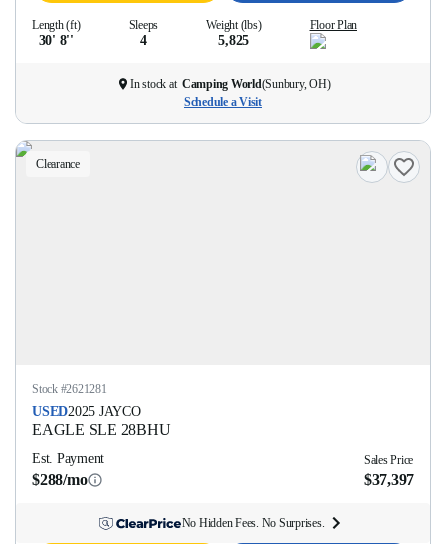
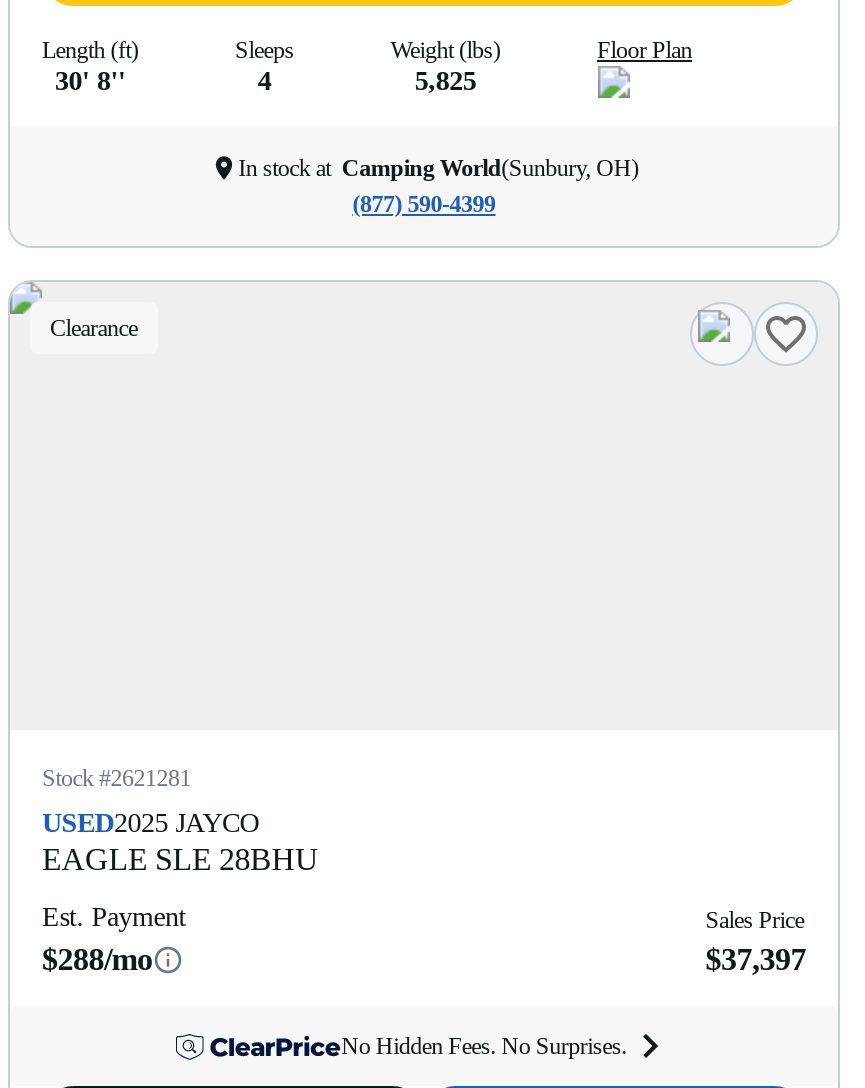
[184,95,262,109] Schedule a Visit -> [352,190,495,218] (877) 590-4399

